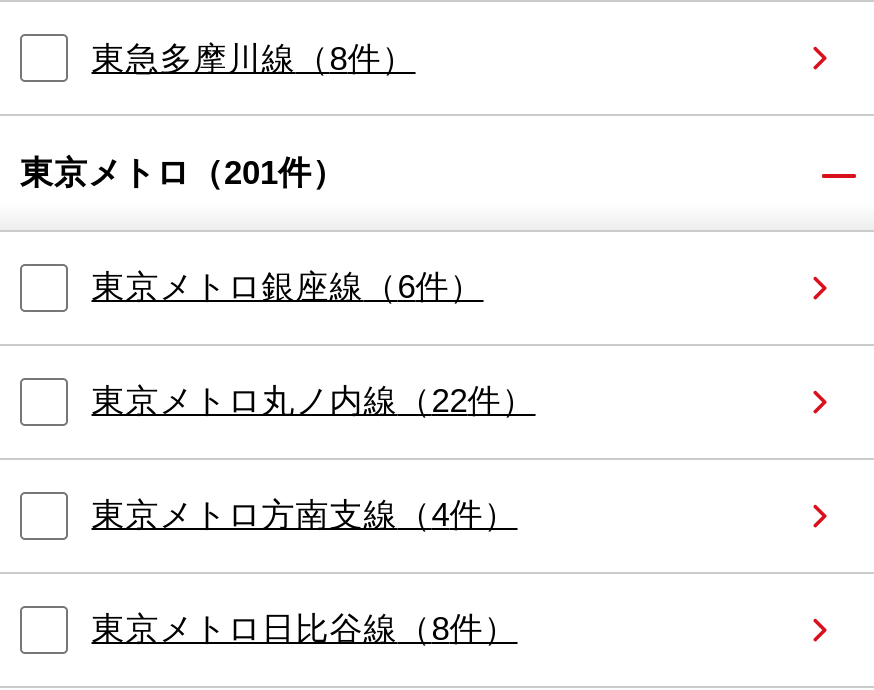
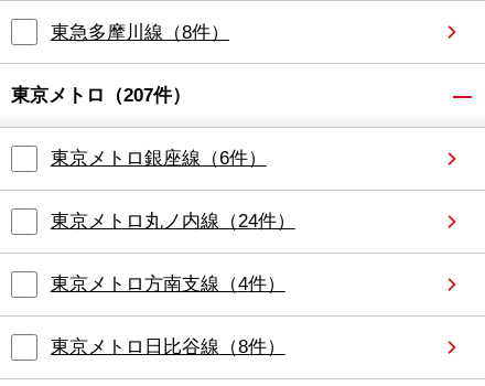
[20,154,346,192] 東京メトロ（201件） -> [11,85,191,106] 東京メトロ（207件）
[92,383,536,421] 東京メトロ丸ノ内線（22件） -> [50,211,295,232] 東京メトロ丸ノ内線（24件）

